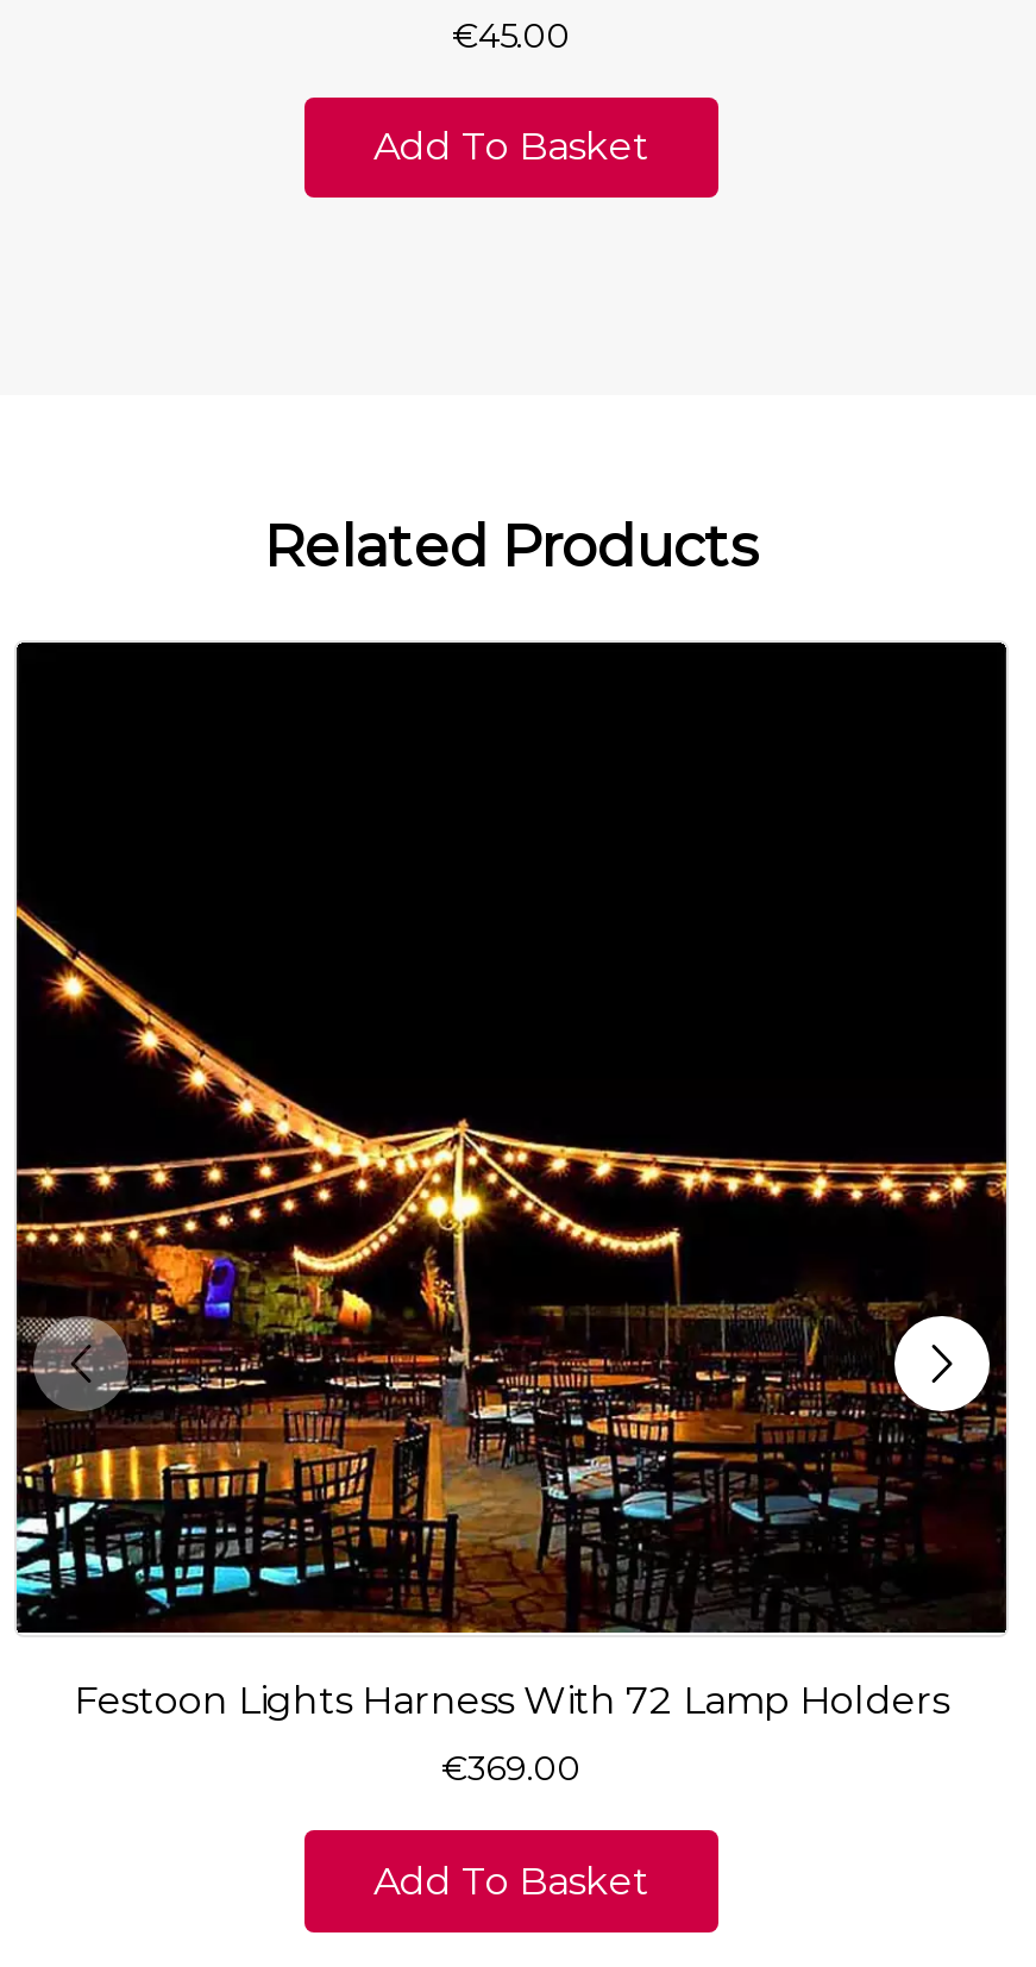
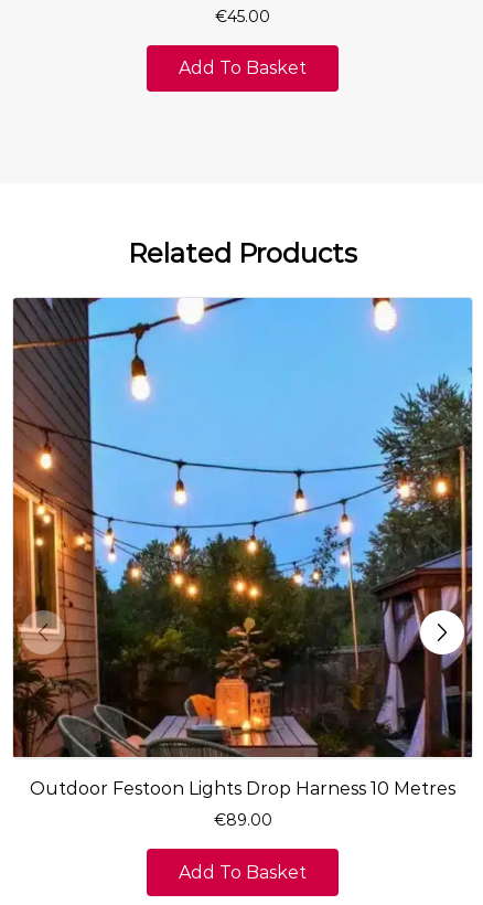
[14,640,1009,1723] [image] | Festoon Lights Harness With 72 Lamp Holders -> [12,297,473,799] [image] | Outdoor Festoon Lights Drop Harness 10 Metres
[441,1747,582,1790] €369.00 -> [213,810,272,830] €89.00

